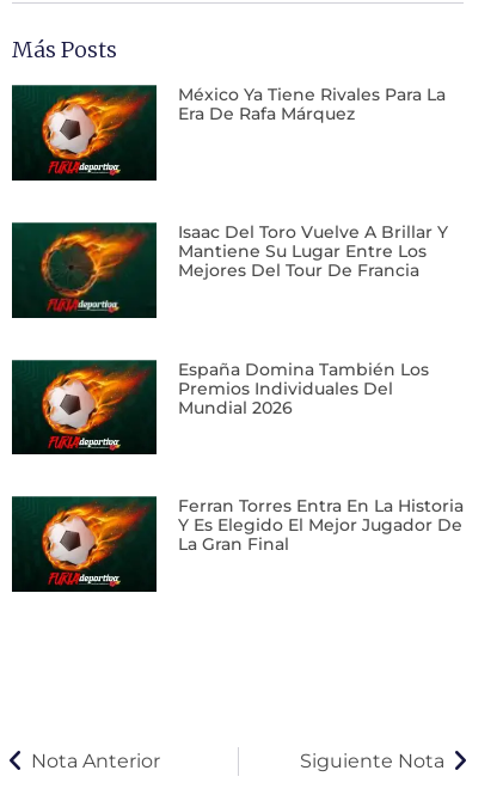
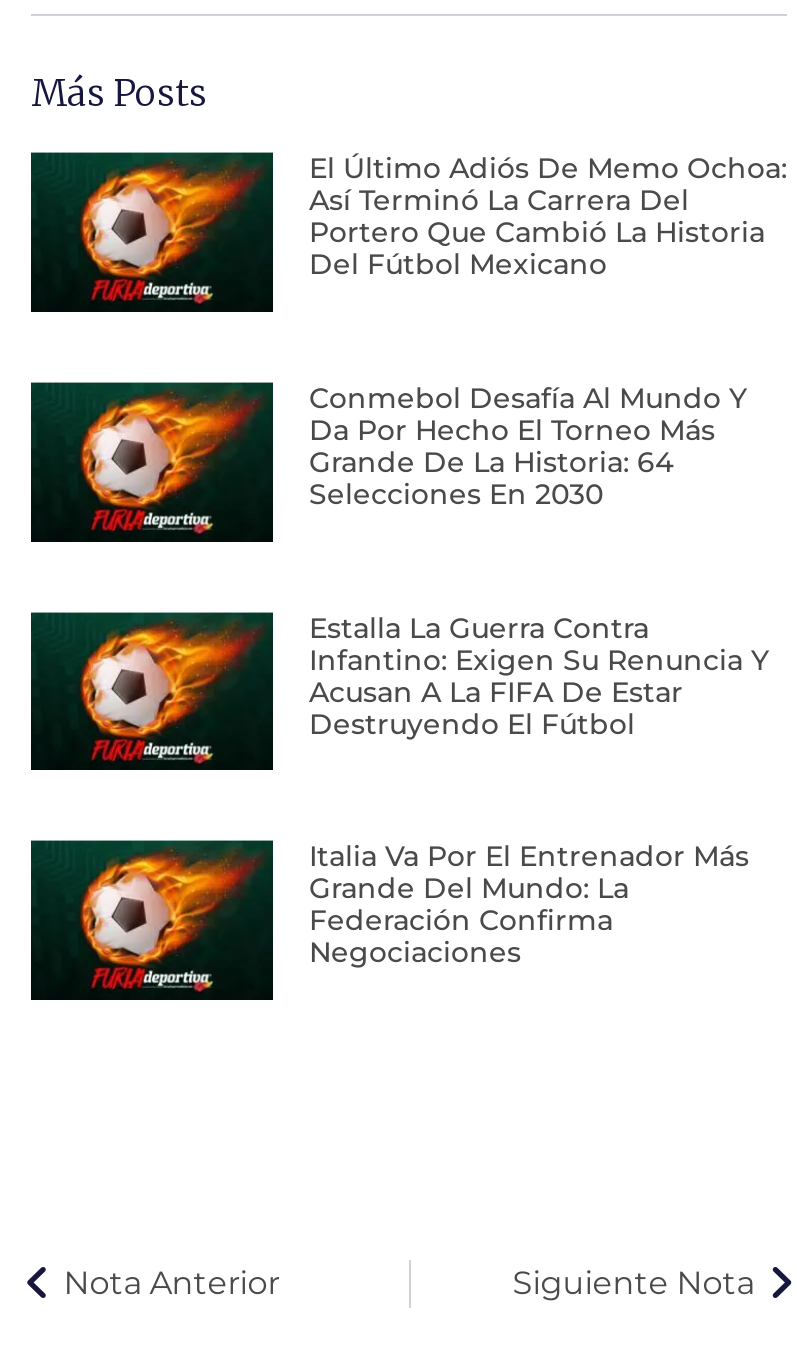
[178,84,446,124] México Ya Tiene Rivales Para La | Era De Rafa Márquez -> [309,150,787,282] El Último Adiós De Memo Ochoa: | Así Terminó La Carrera Del | Portero Que Cambió La Historia | Del Fútbol Mexicano
[178,221,448,281] Isaac Del Toro Vuelve A Brillar Y | Mantiene Su Lugar Entre Los | Mejores Del Tour De Francia -> [309,380,747,512] Conmebol Desafía Al Mundo Y | Da Por Hecho El Torneo Más | Grande De La Historia: 64 | Selecciones En 2030
[45,240,108,294] [image] -> [85,414,193,504] [image]
[178,358,429,418] España Domina También Los | Premios Individuales Del | Mundial 2026 -> [309,609,769,741] Estalla La Guerra Contra | Infantino: Exigen Su Renuncia Y | Acusan A La FIFA De Estar | Destruyendo El Fútbol
[178,495,464,555] Ferran Torres Entra En La Historia | Y Es Elegido El Mejor Jugador De | La Gran Final -> [309,839,749,971] Italia Va Por El Entrenador Más | Grande Del Mundo: La | Federación Confirma | Negociaciones

